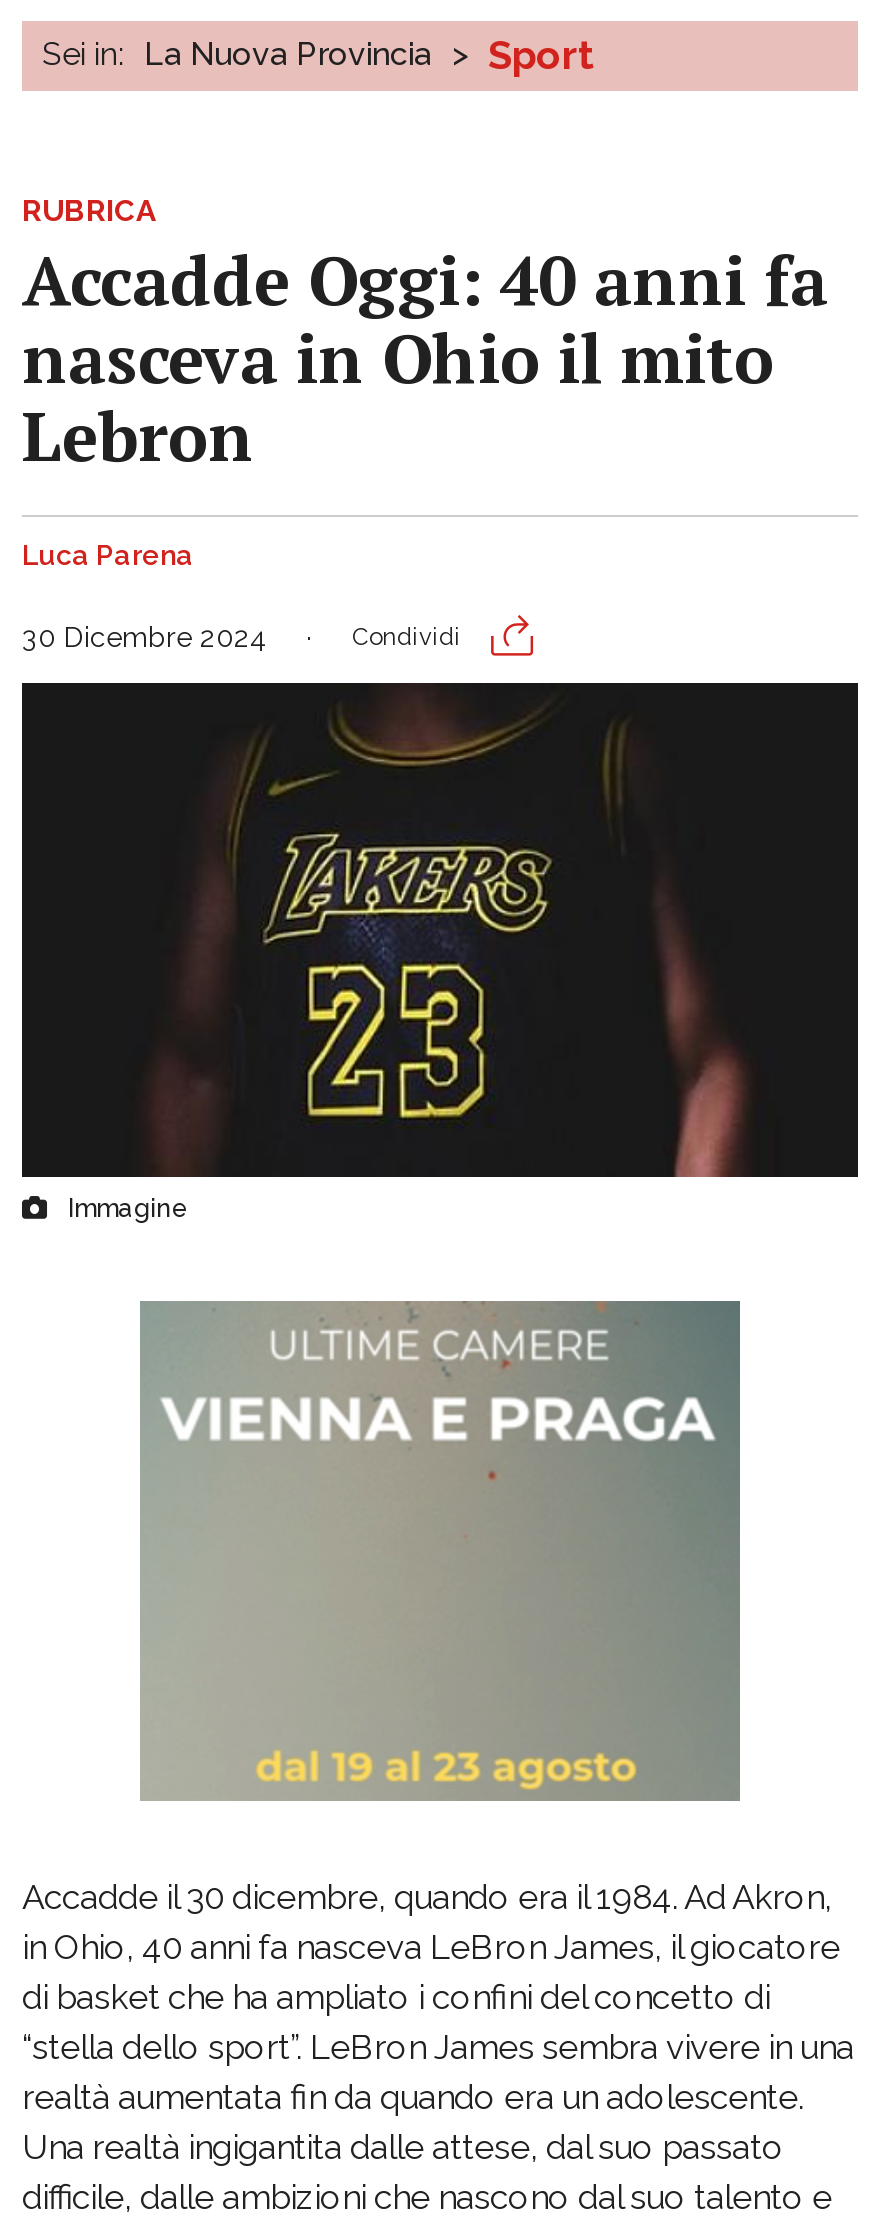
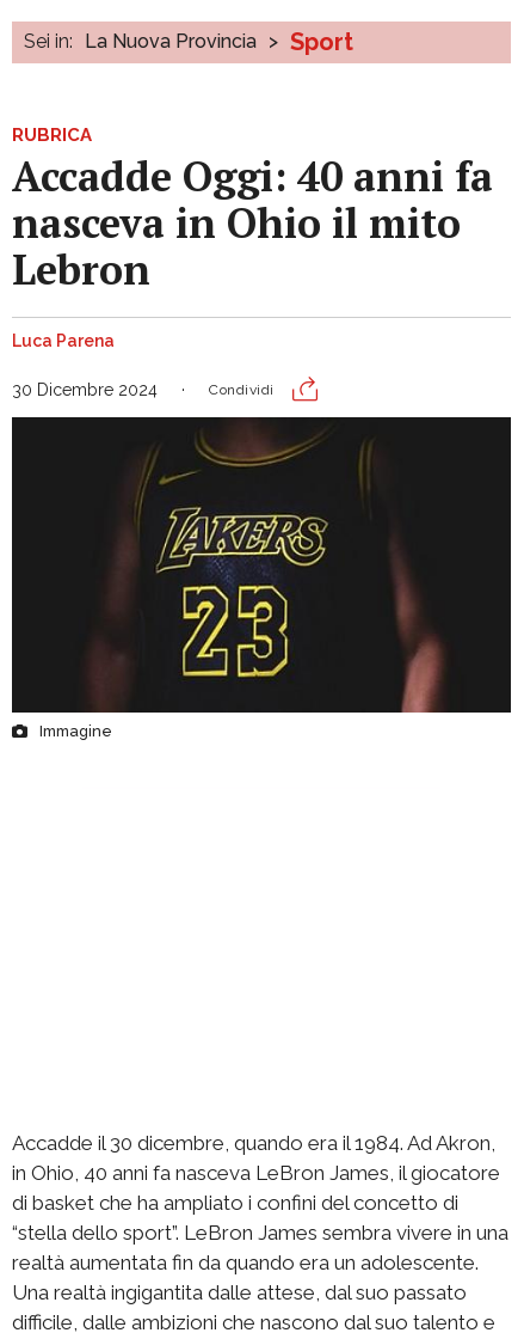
[138,1299,742,1803] [image] -> none

